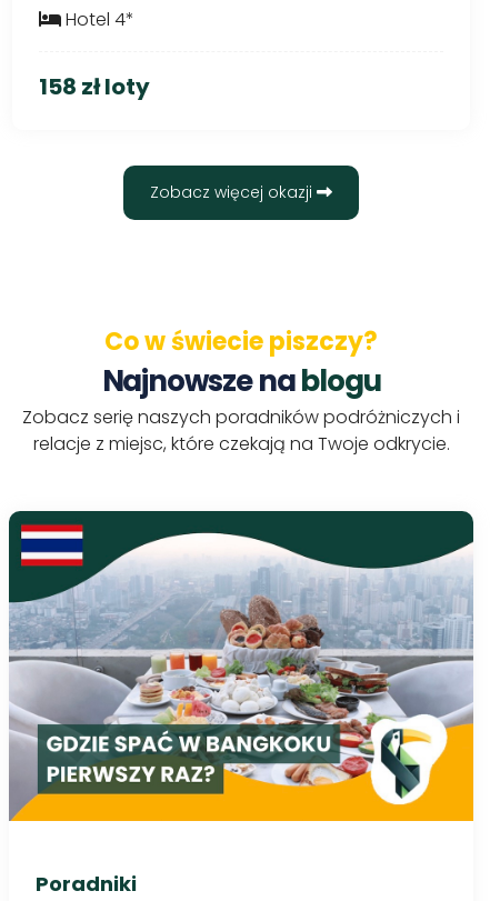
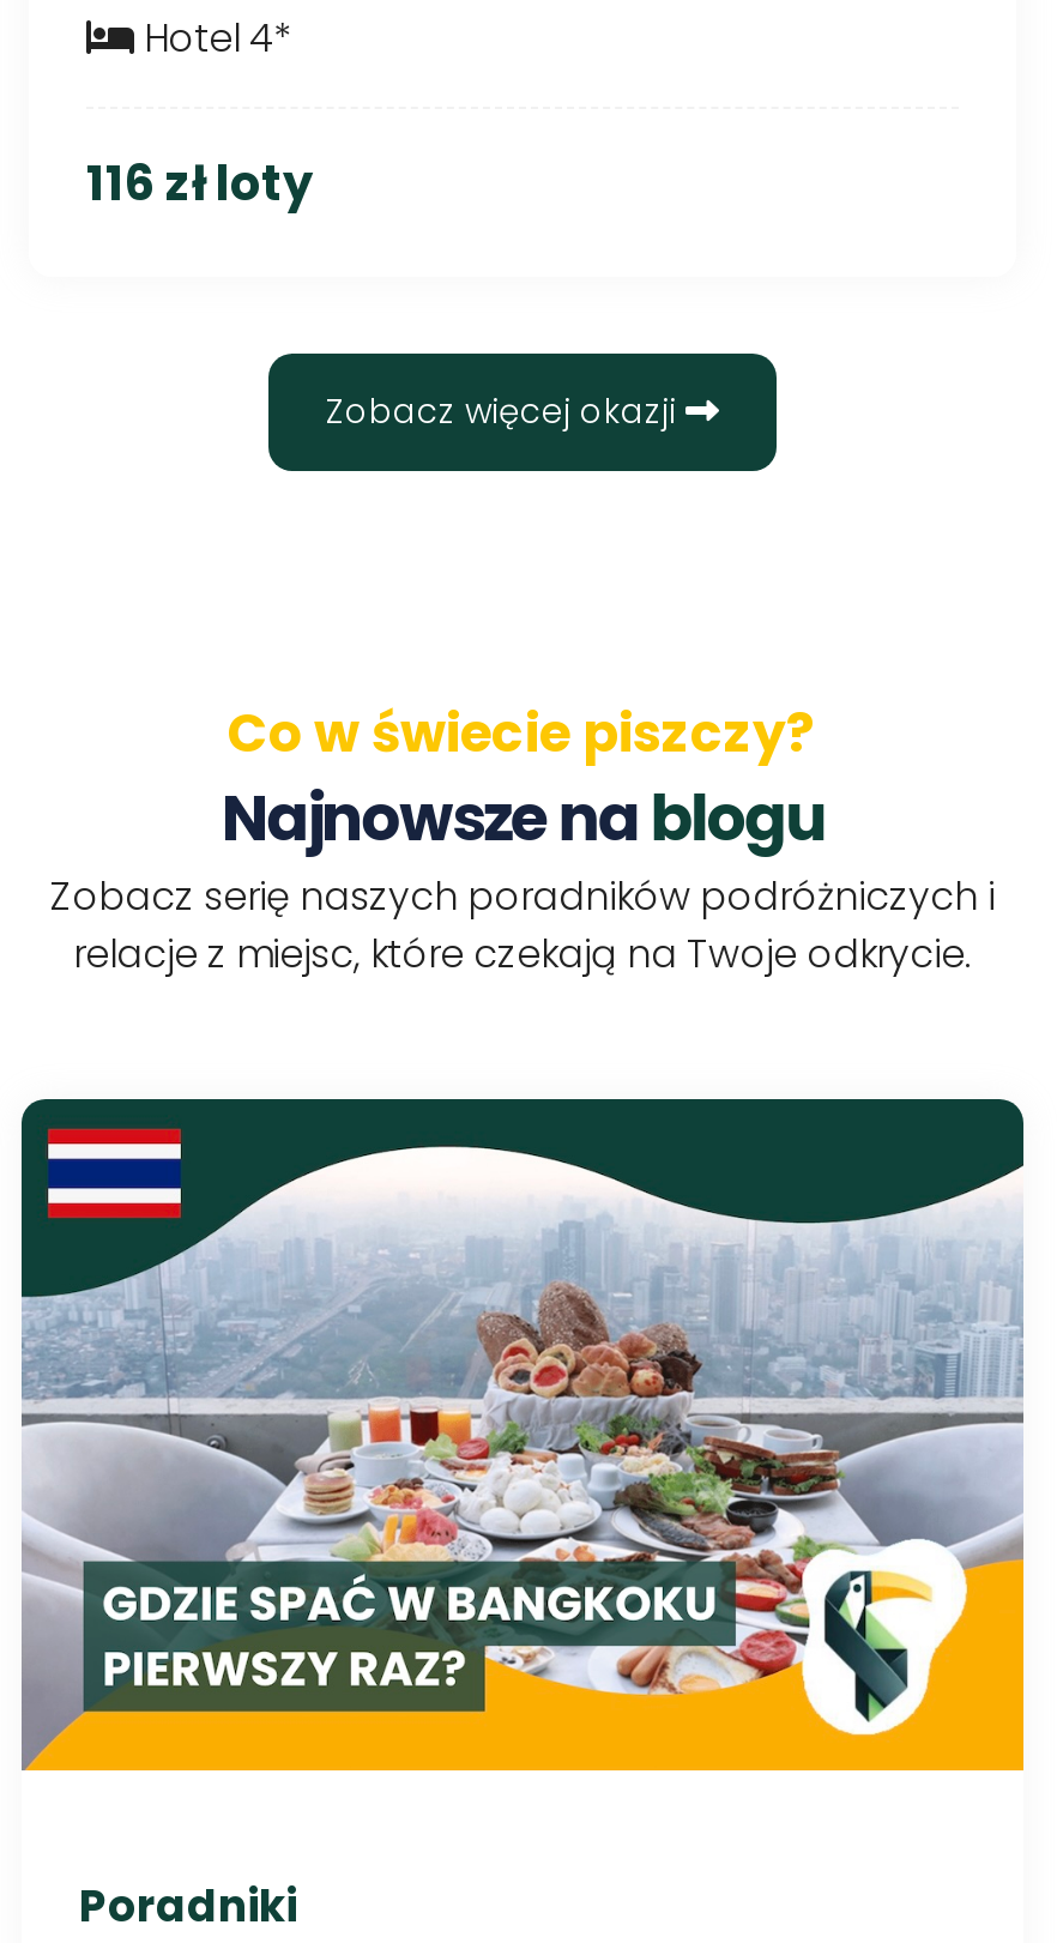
[39,71,150,102] 158 zł loty -> [86,151,314,218] 116 zł loty

